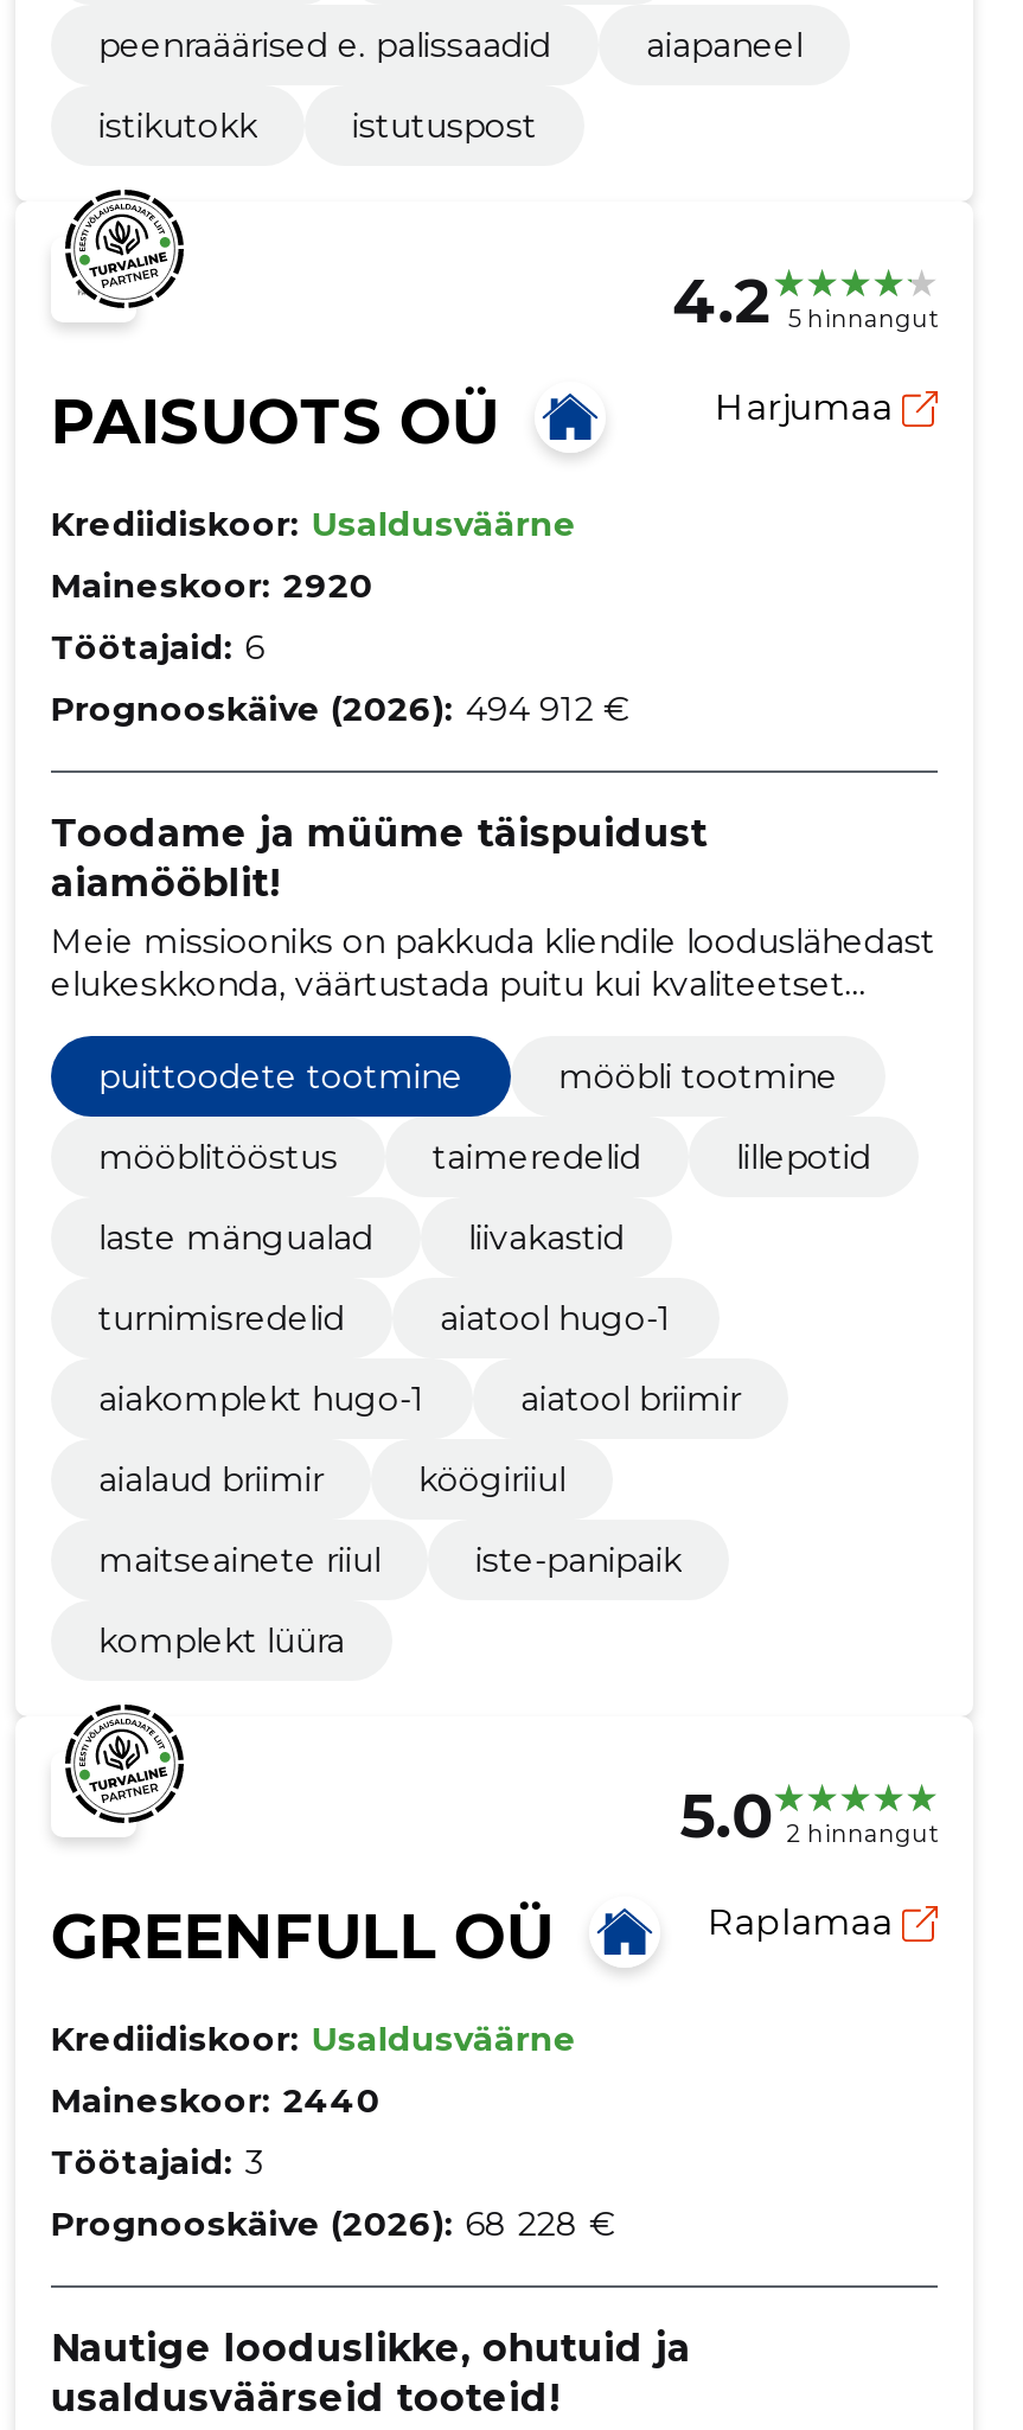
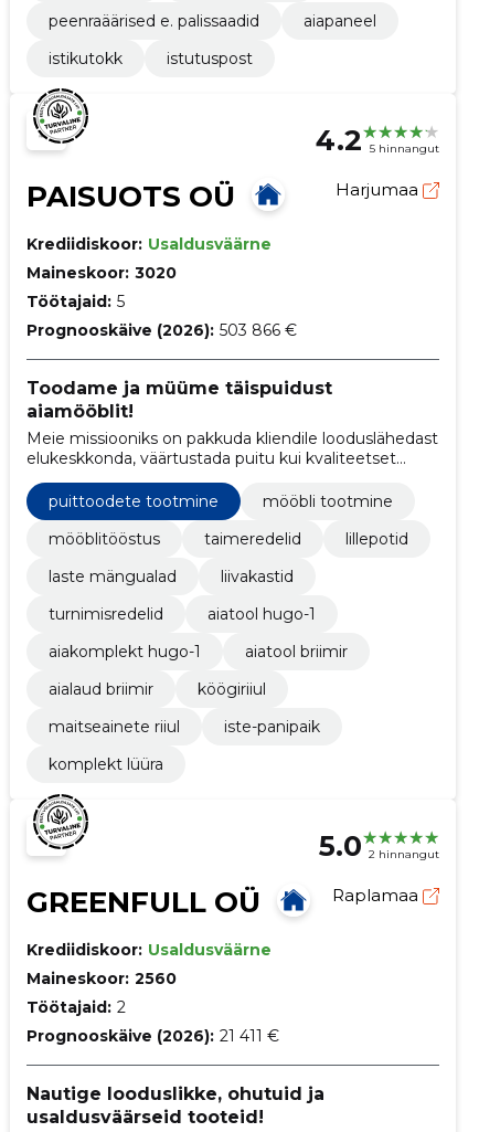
[50,564,373,606] Maineskoor: 2920 -> [26,263,176,283] Maineskoor: 3020
[50,625,264,668] Töötajaid: 6 -> [26,291,124,311] Töötajaid: 5
[50,687,629,730] Prognooskäive (2026): 494 912 € -> [26,320,297,340] Prognooskäive (2026): 503 866 €
[50,2078,380,2121] Maineskoor: 2440 -> [26,968,176,988] Maineskoor: 2560
[50,2140,264,2182] Töötajaid: 3 -> [26,997,126,1017] Töötajaid: 2
[50,2201,615,2244] Prognooskäive (2026): 68 228 € -> [26,1026,279,1045] Prognooskäive (2026): 21 411 €

